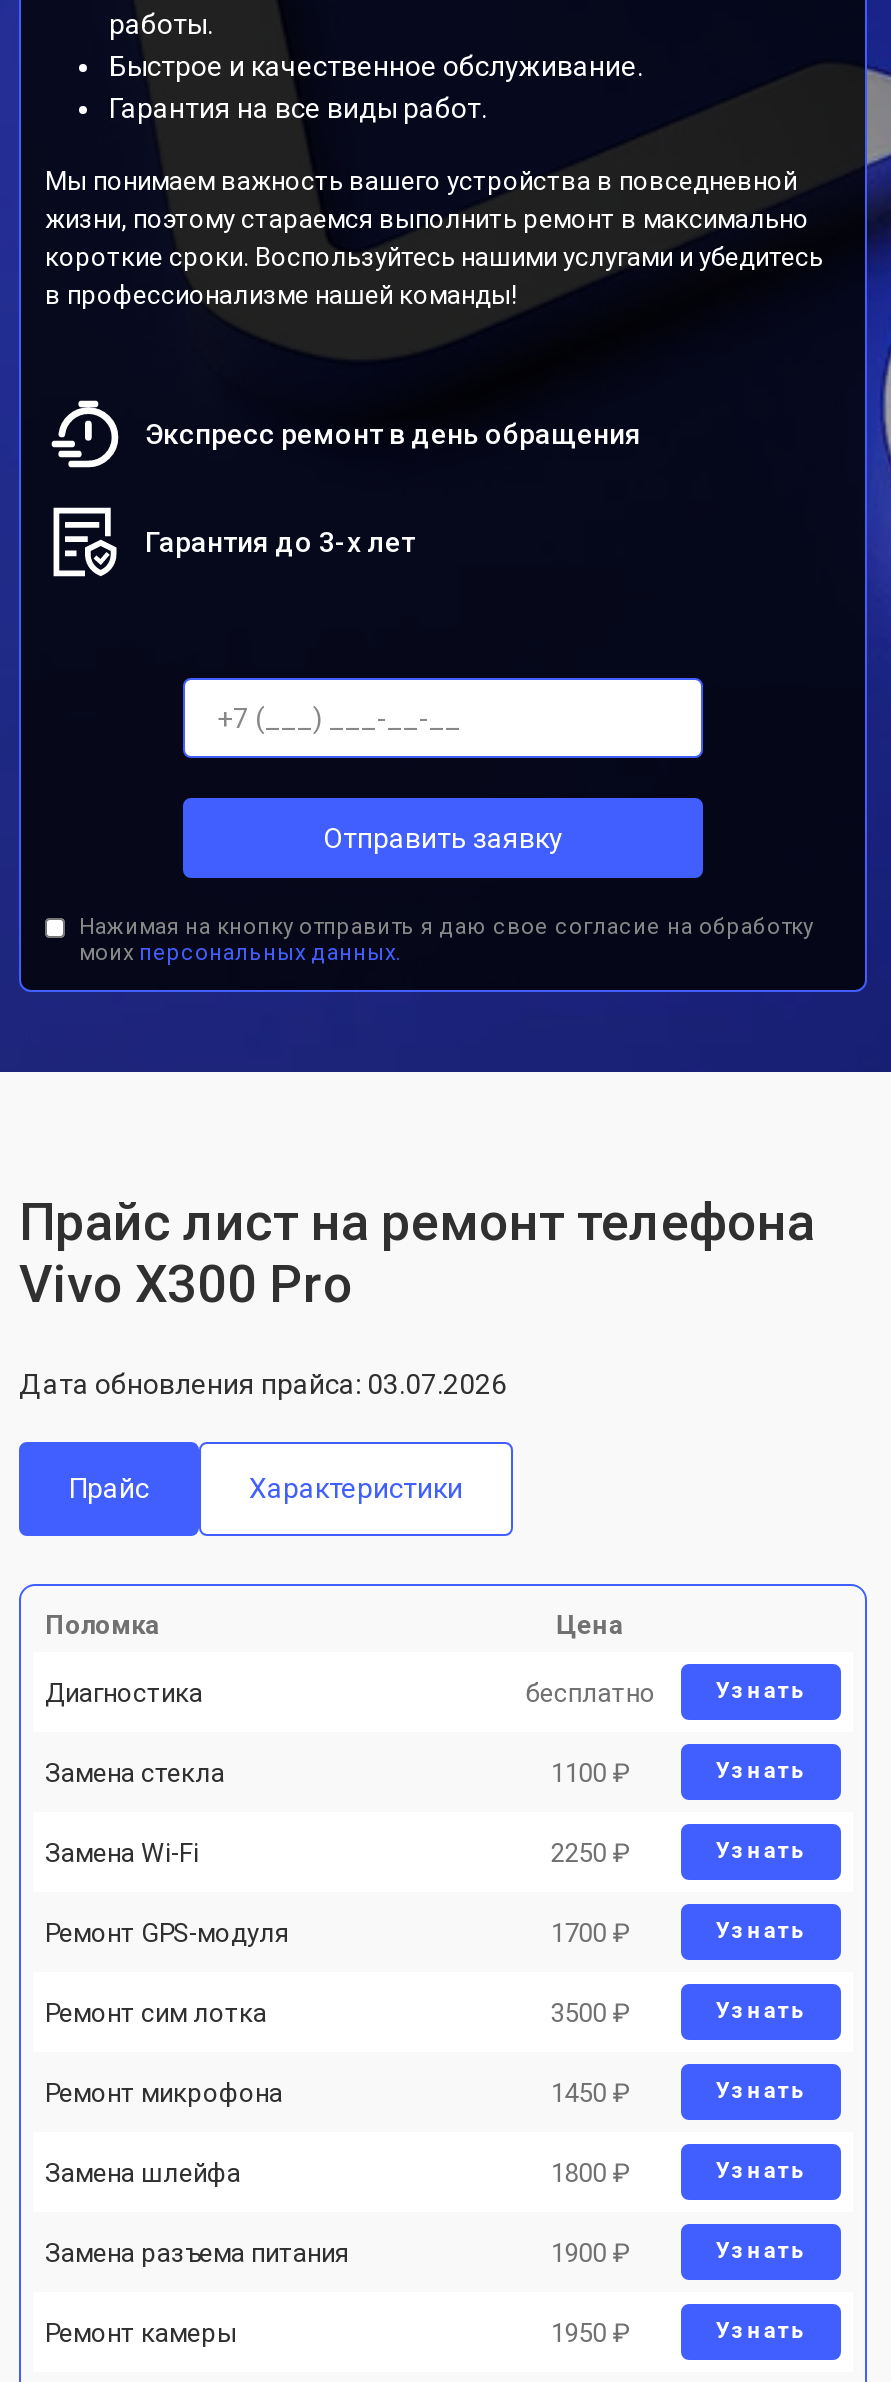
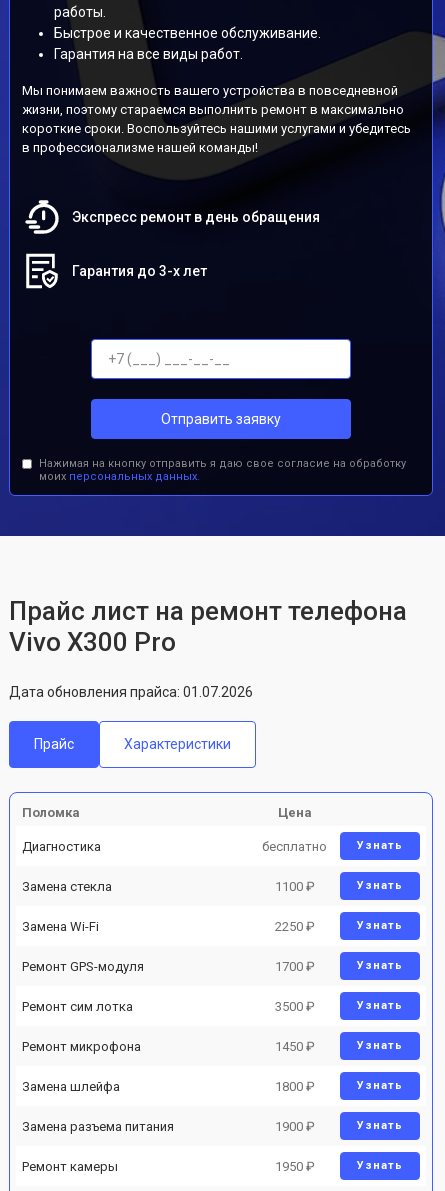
[19,1368,507,1400] Дата обновления прайса: 03.07.2026 -> [9,684,253,700] Дата обновления прайса: 01.07.2026

